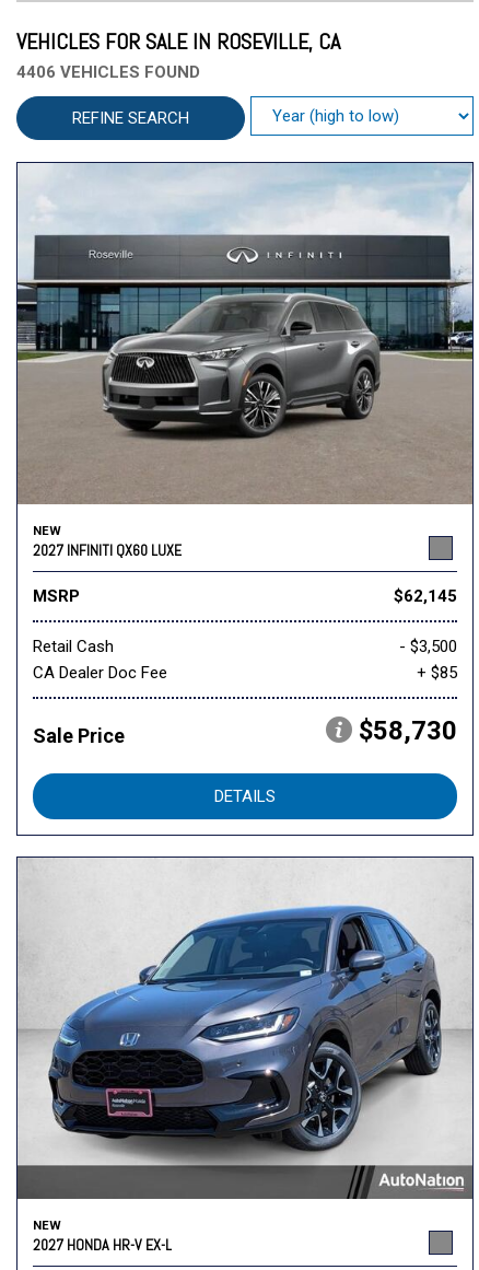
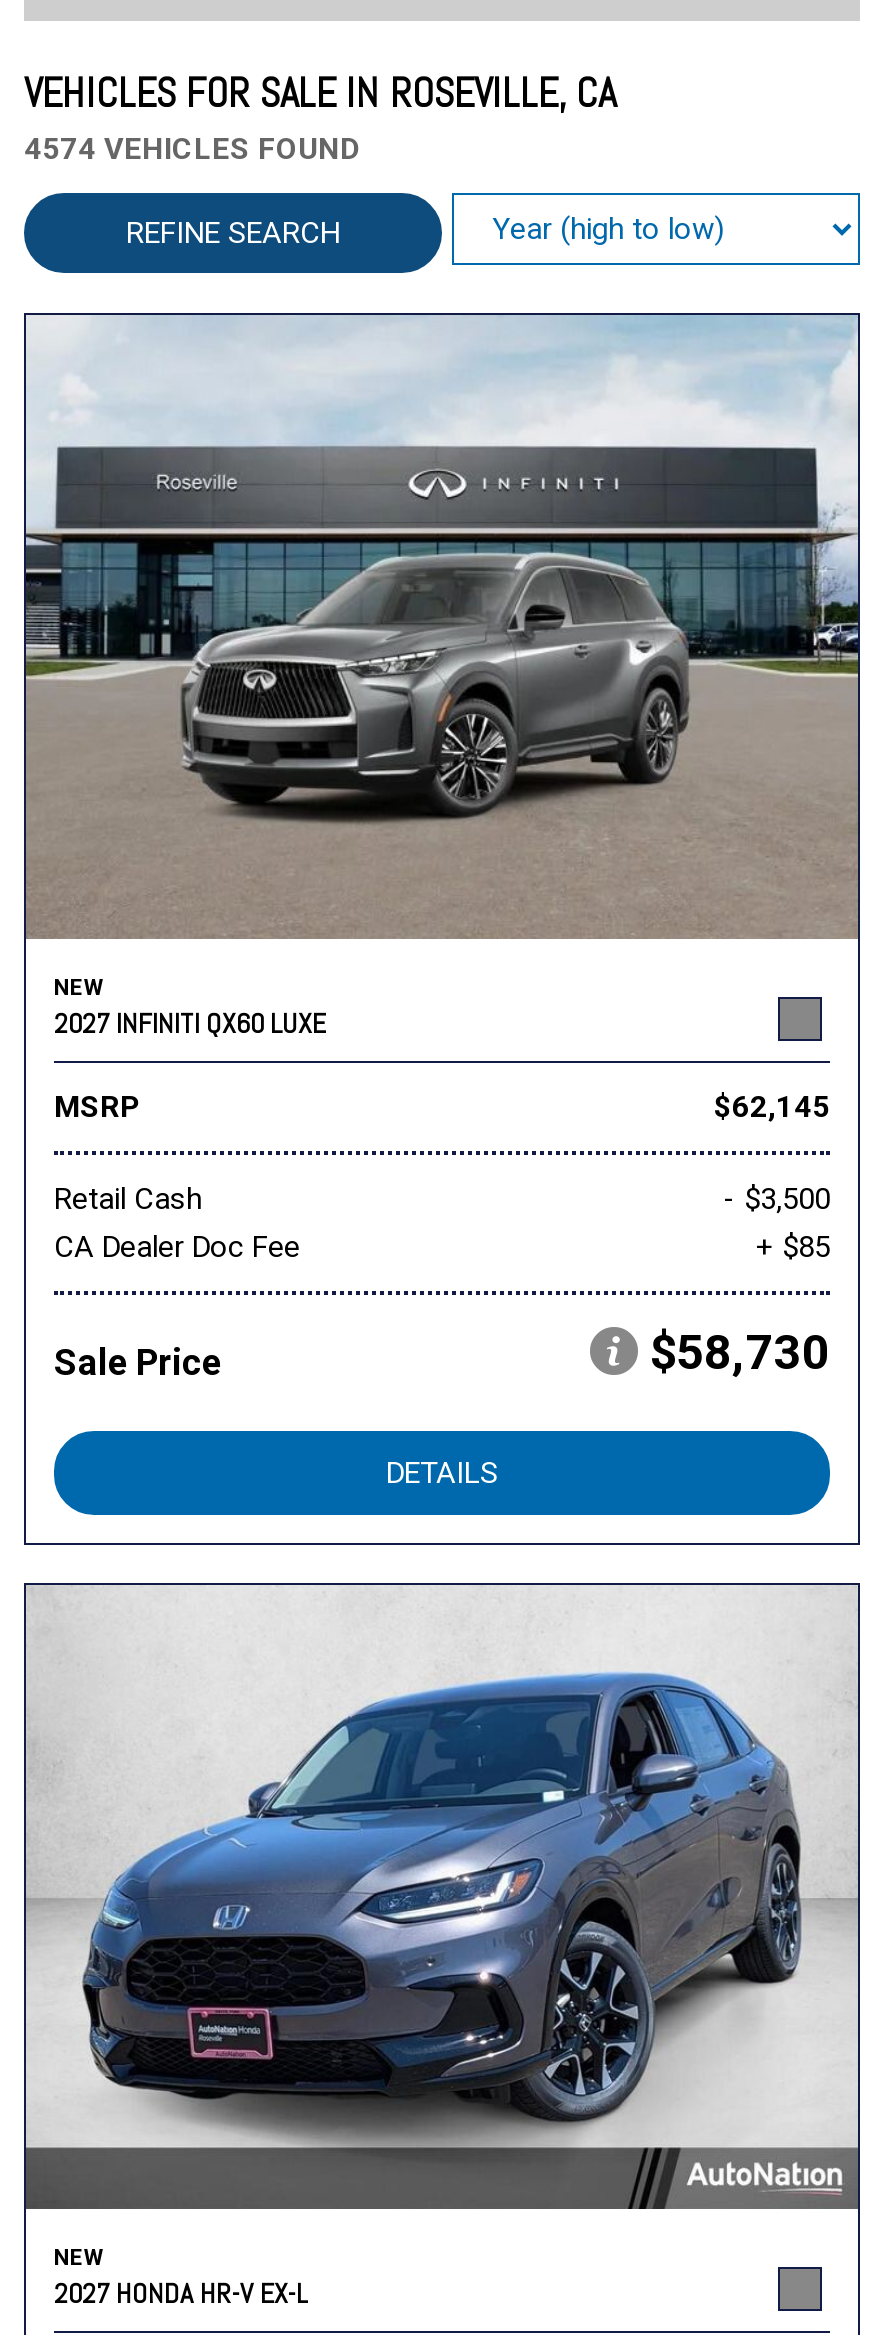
[16,63,200,82] 4406 VEHICLES FOUND -> [24,131,360,167] 4574 VEHICLES FOUND

